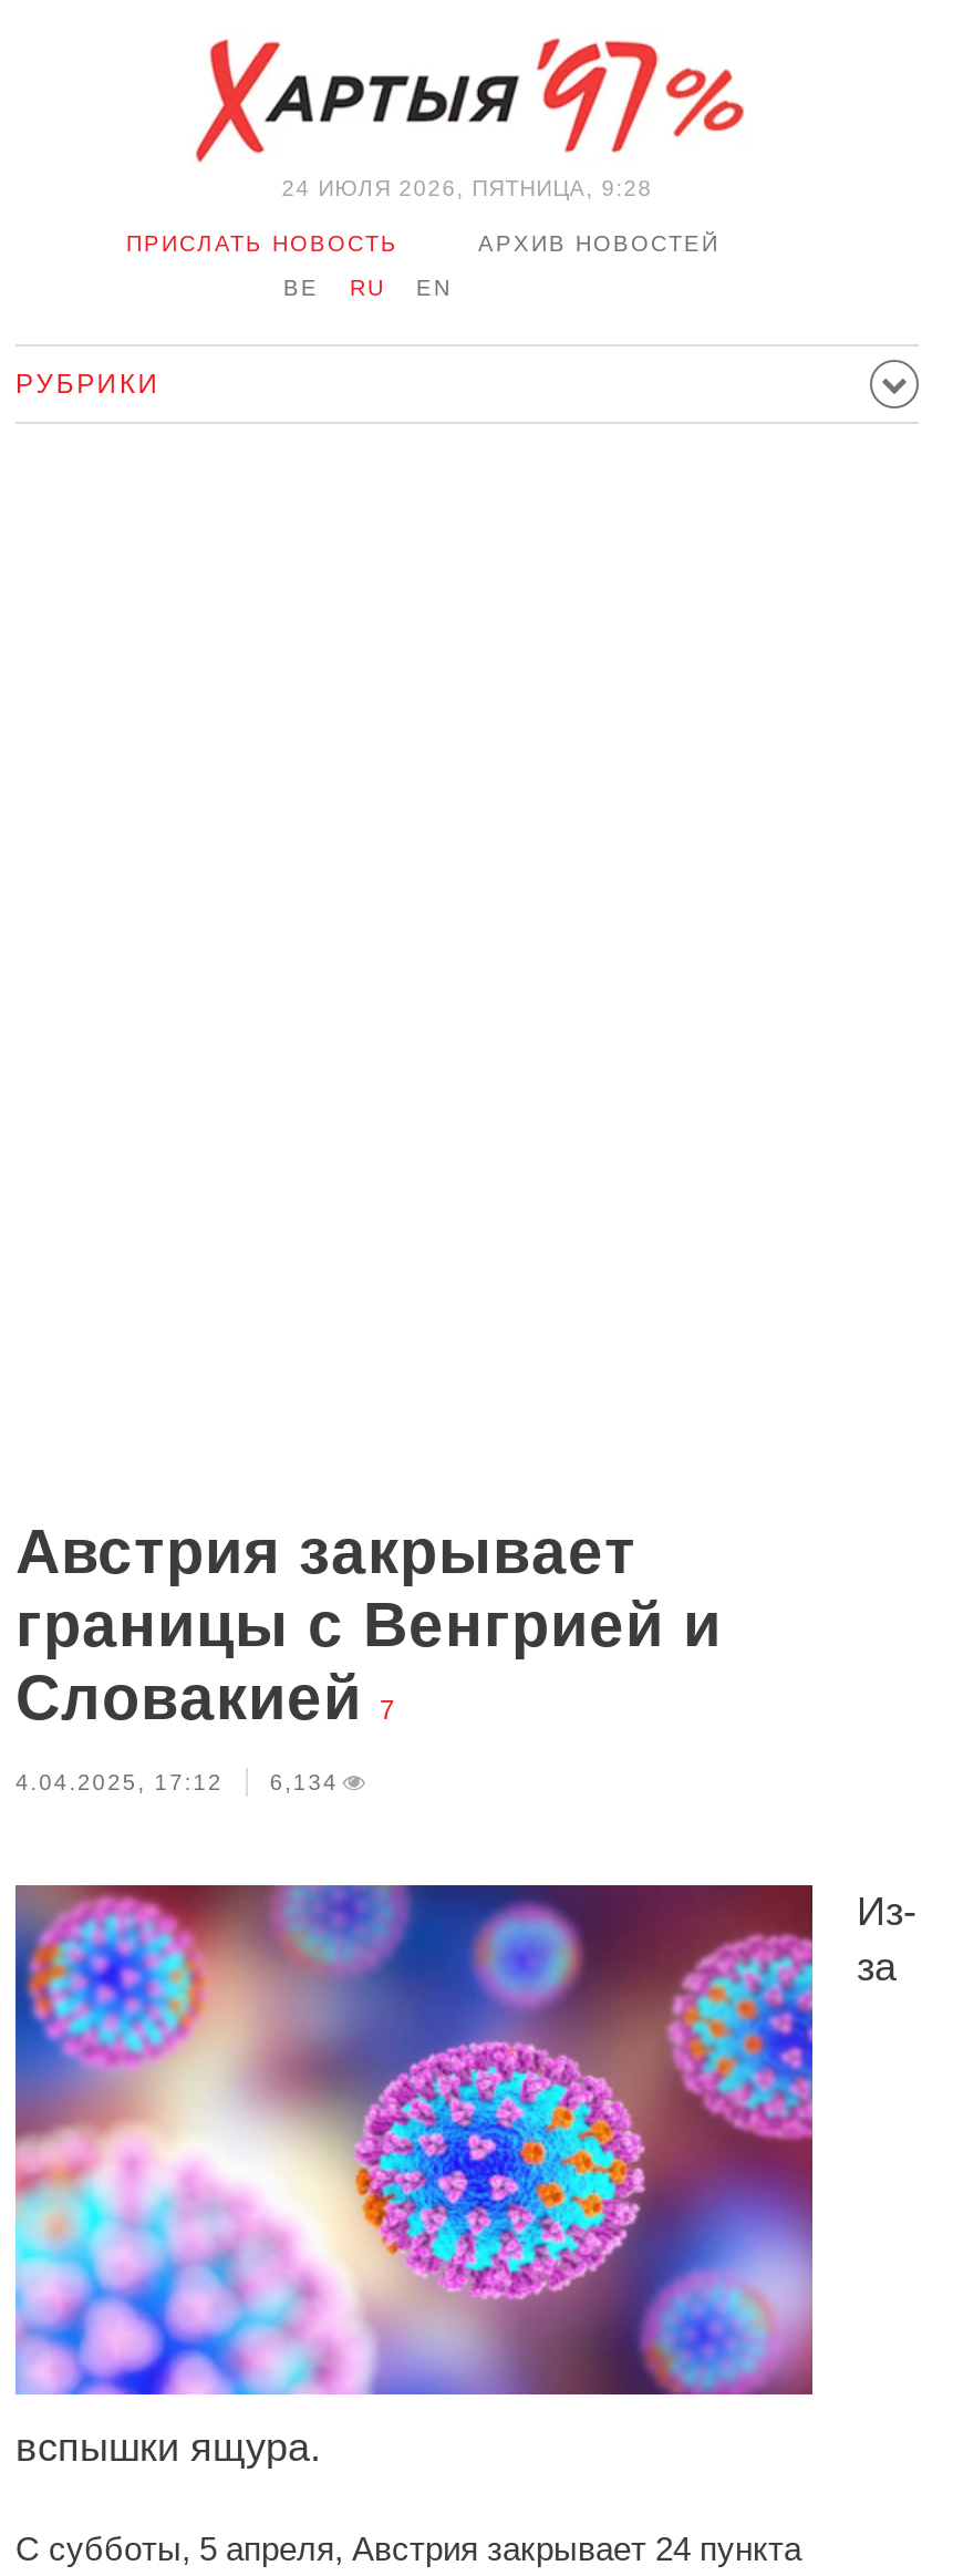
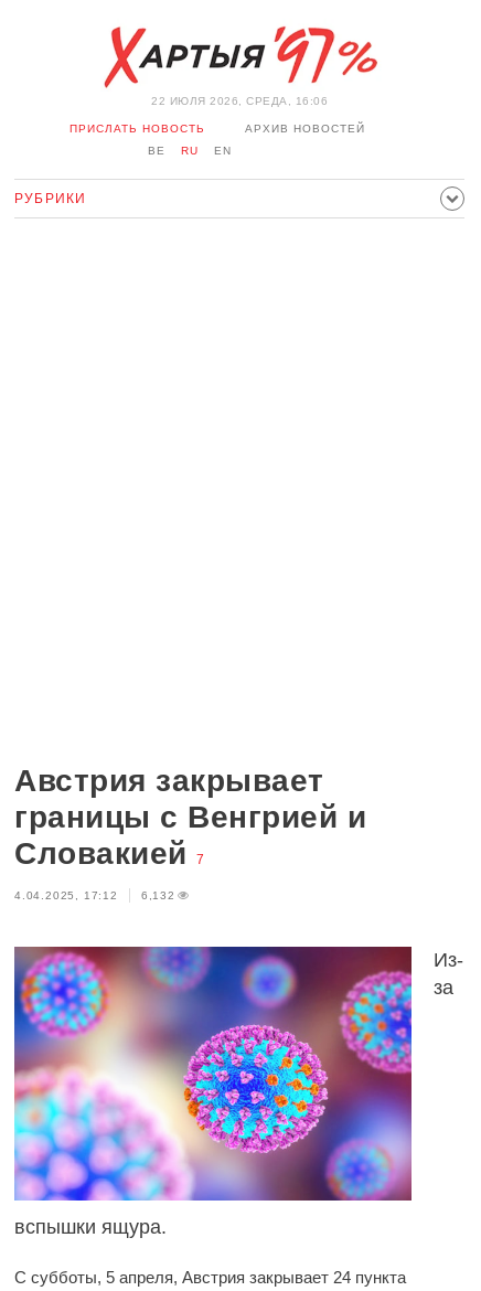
[282,176,653,200] 24 ИЮЛЯ 2026, ПЯТНИЦА, 9:28 -> [151,95,328,107] 22 ИЮЛЯ 2026, СРЕДА, 16:06
[15,1770,338,1794] 4.04.2025, 17:12 6,134 -> [14,889,175,901] 4.04.2025, 17:12 6,132

